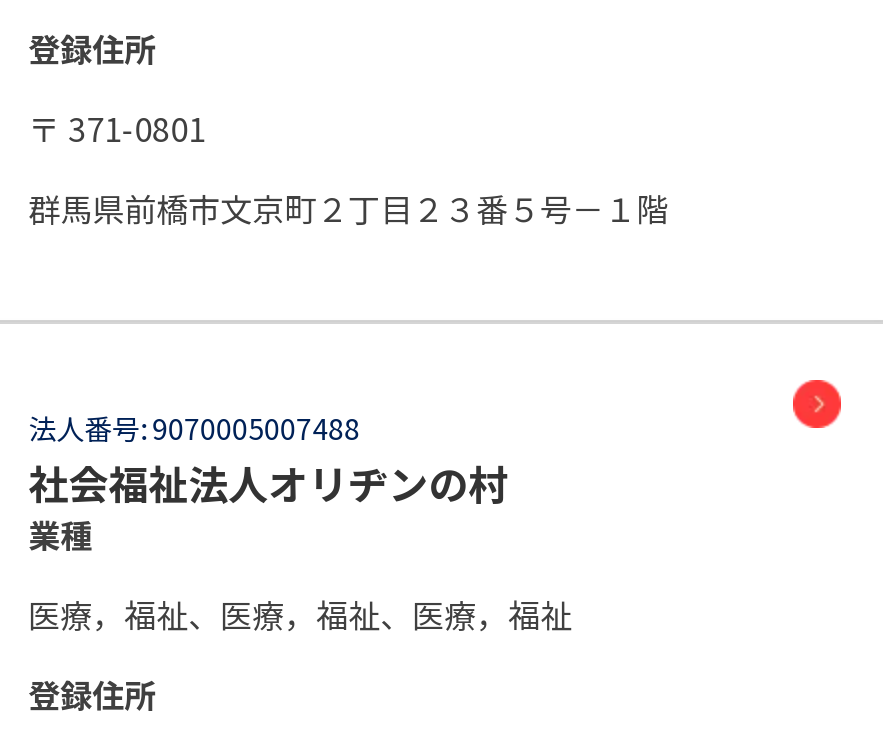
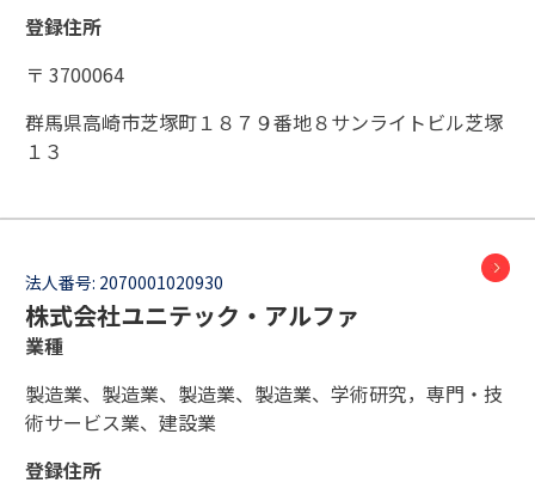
[28,104,206,152] 〒 371-0801 -> [25,60,124,88] 〒 3700064
[28,184,668,232] 群馬県前橋市文京町２丁目２３番５号－１階 -> [25,108,502,165] 群馬県高崎市芝塚町１８７９番地８サンライトビル芝塚 | １３
[28,408,508,512] 法人番号: 9070005007488 | 社会福祉法人オリヂンの村 -> [25,270,359,332] 法人番号: 2070001020930 | 株式会社ユニテック・アルファ
[28,590,572,638] 医療，福祉、医療，福祉、医療，福祉 -> [25,379,502,436] 製造業、製造業、製造業、製造業、学術研究，専門・技 | 術サービス業、建設業

